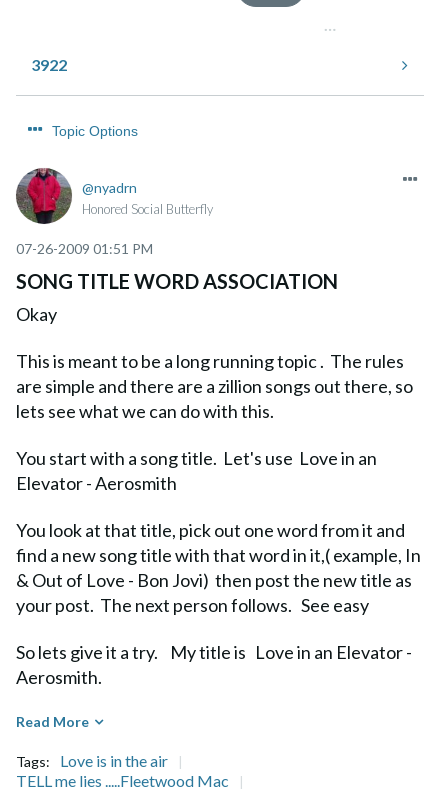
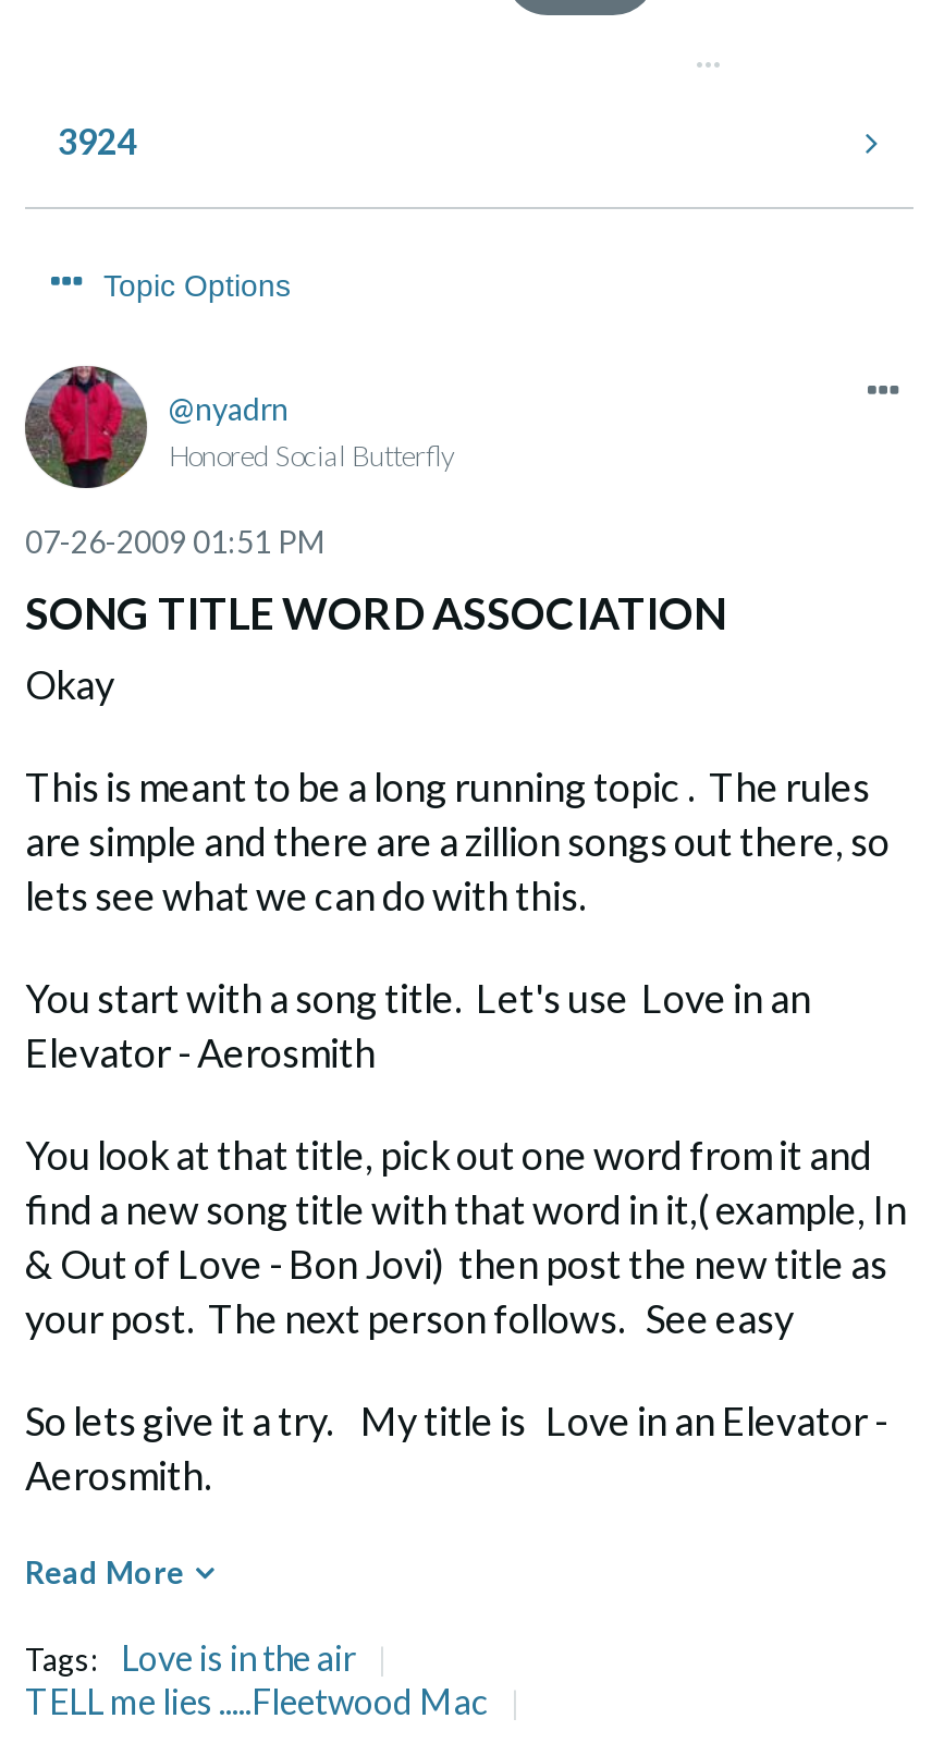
[31,55,67,74] 3922 -> [58,119,136,161] 3924

